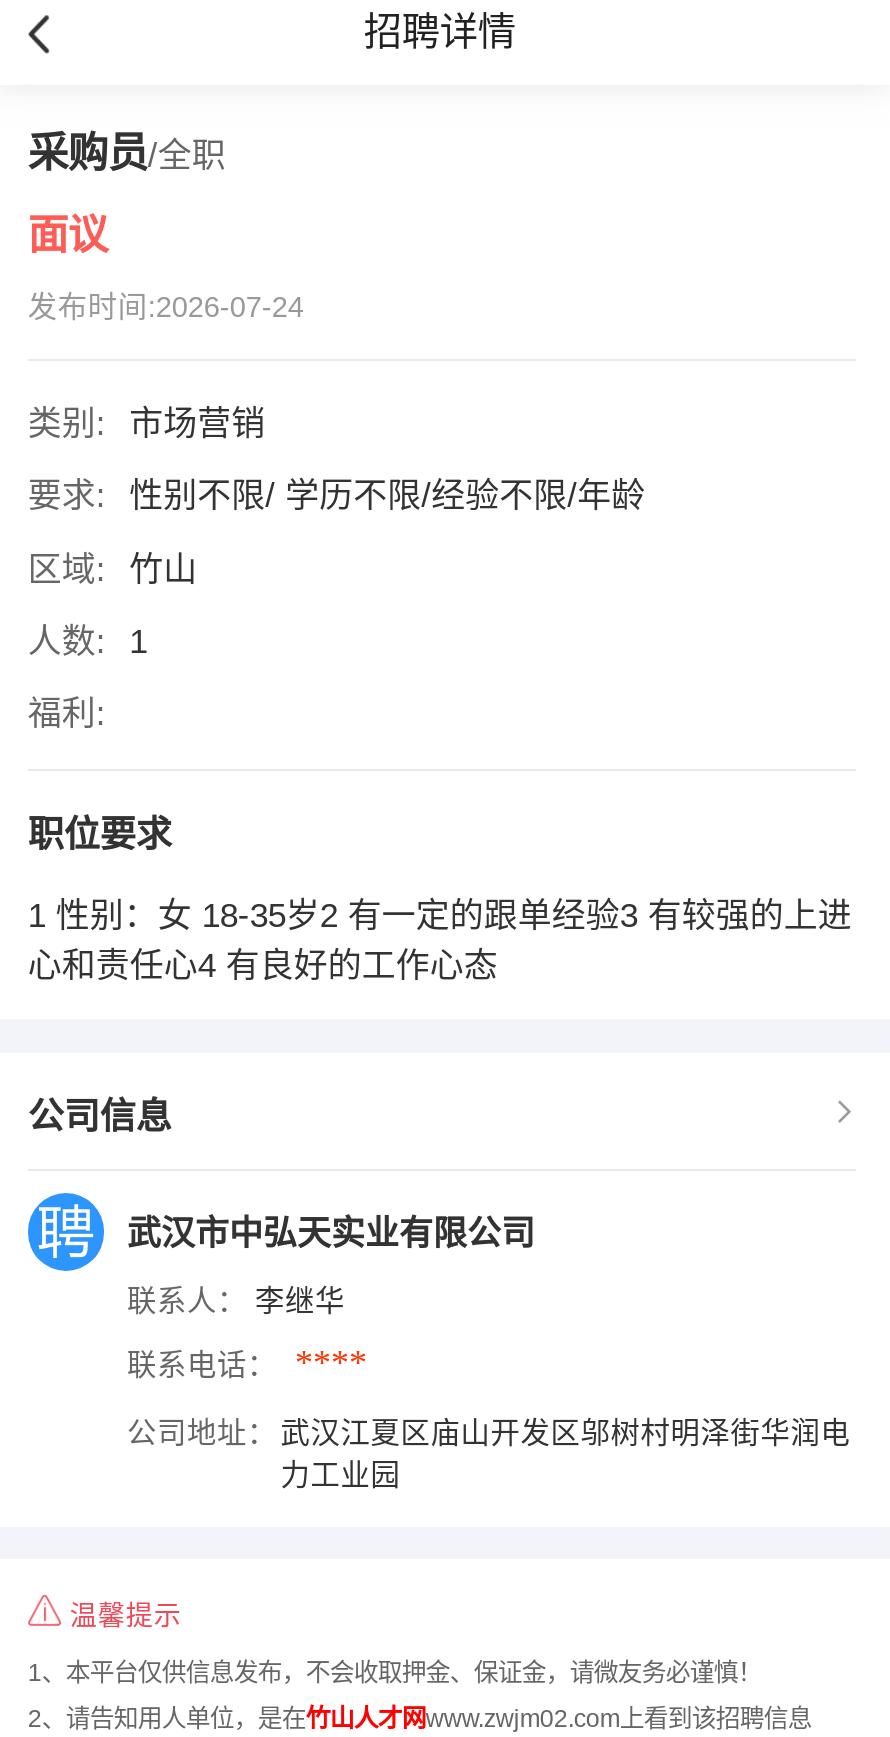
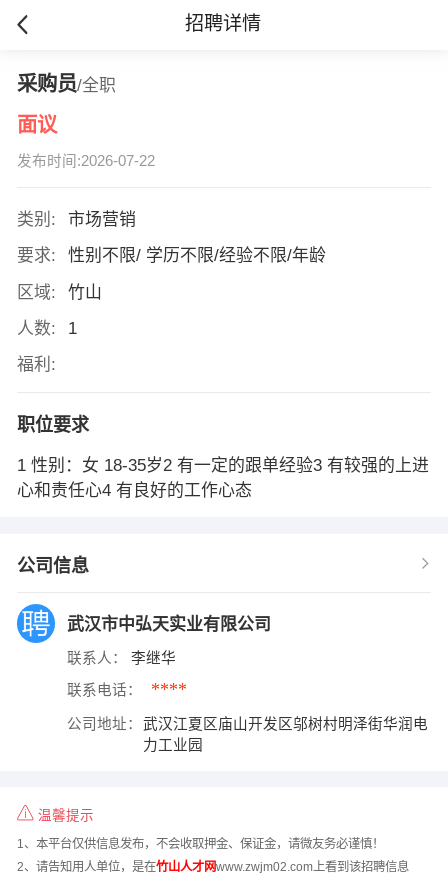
[28,291,304,323] 发布时间:2026-07-24 -> [17,153,155,169] 发布时间:2026-07-22

